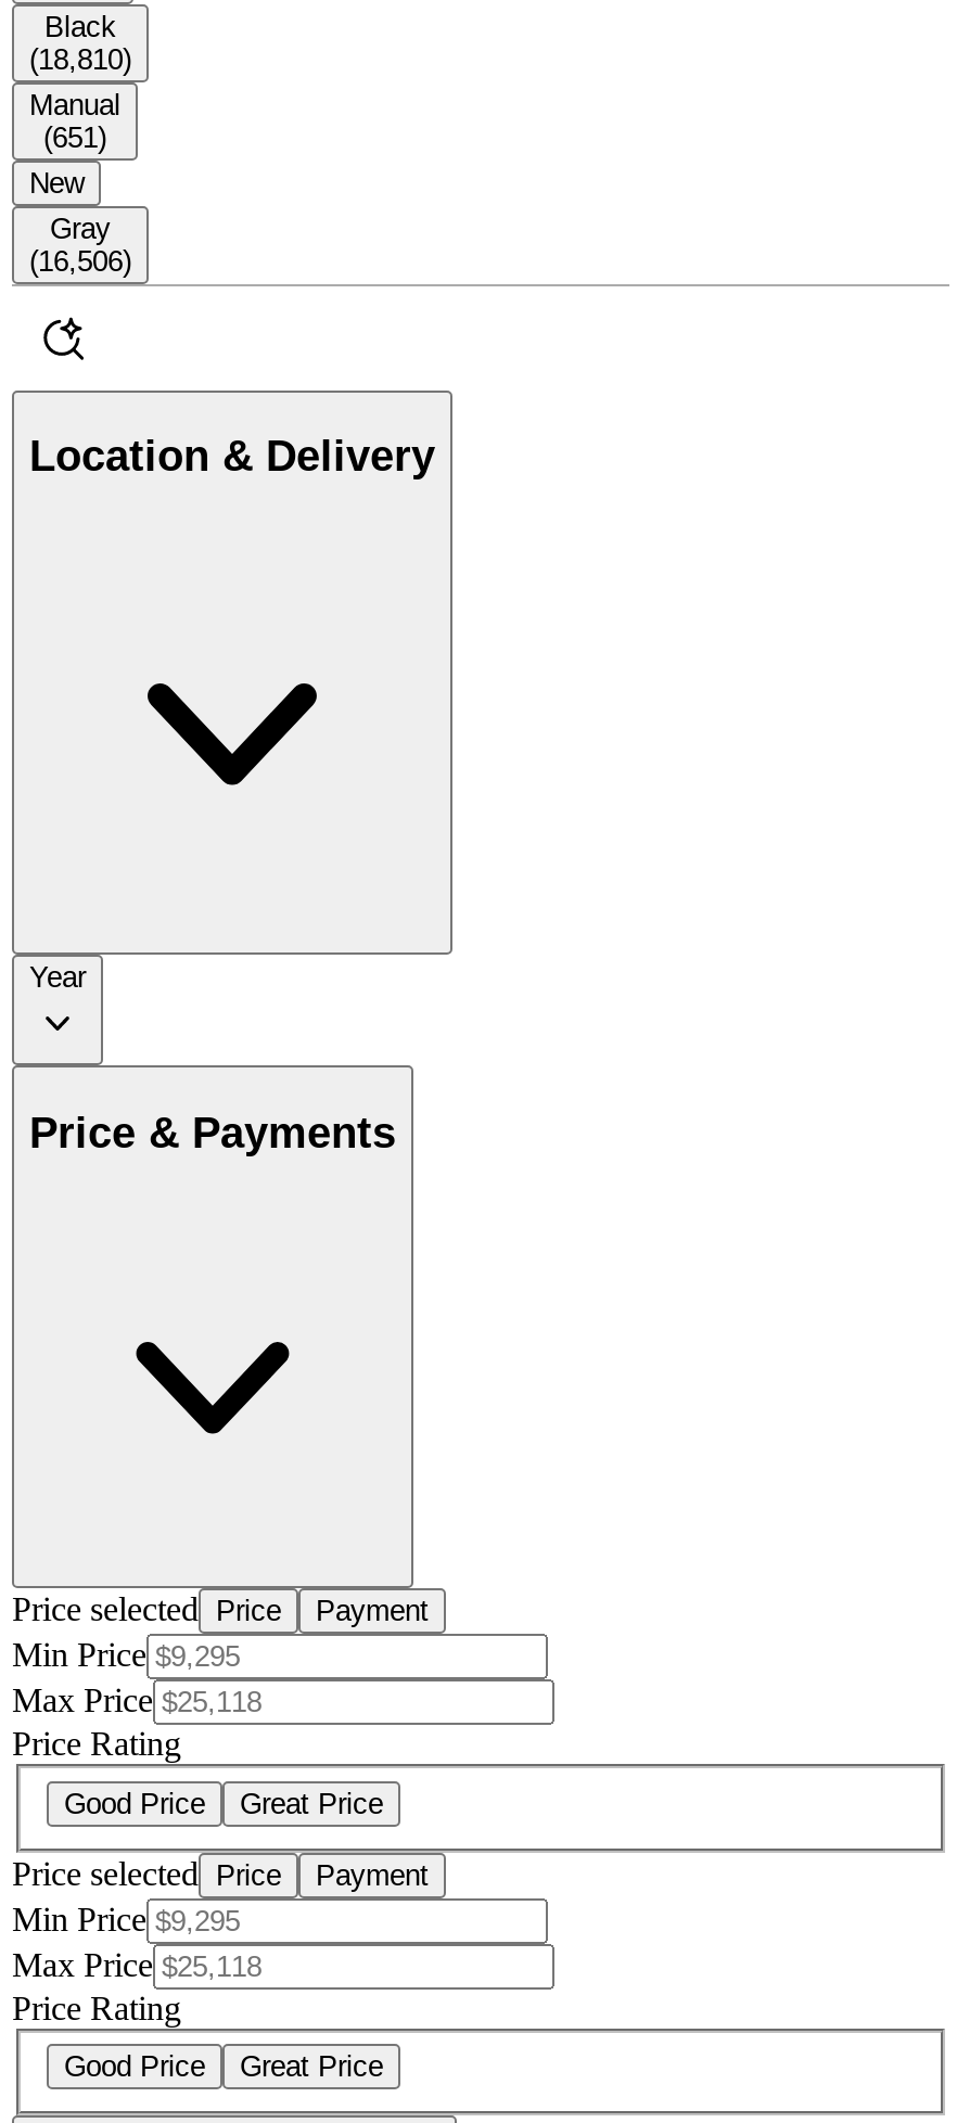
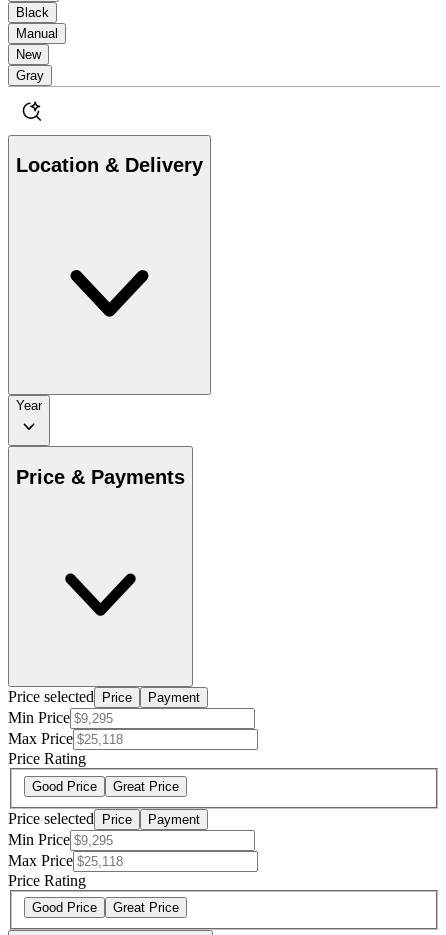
[29,43,131,76] (18,810) -> none
[43,121,106,154] (651) -> none
[29,245,131,277] (16,506) -> none

